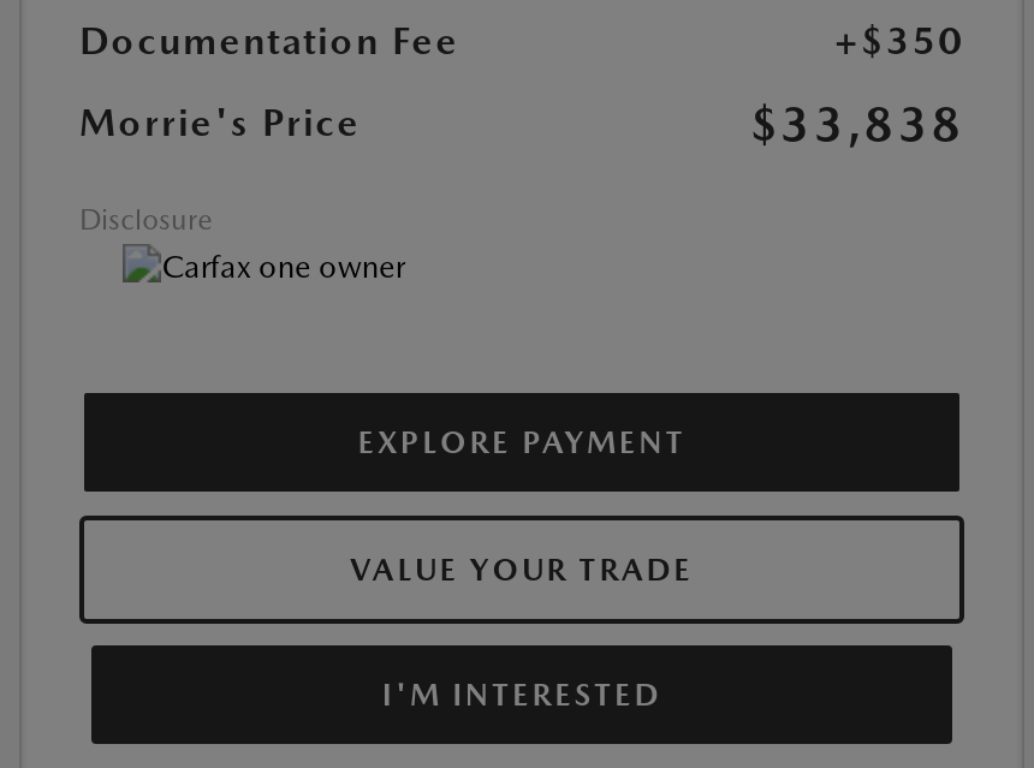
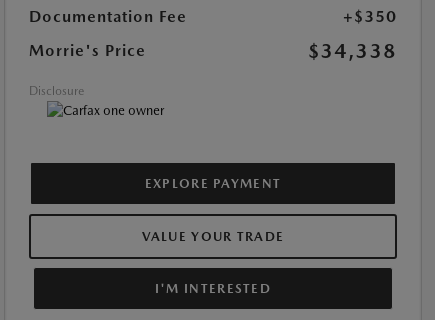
[750,94,964,152] $33,838 -> [308,39,397,63] $34,338

